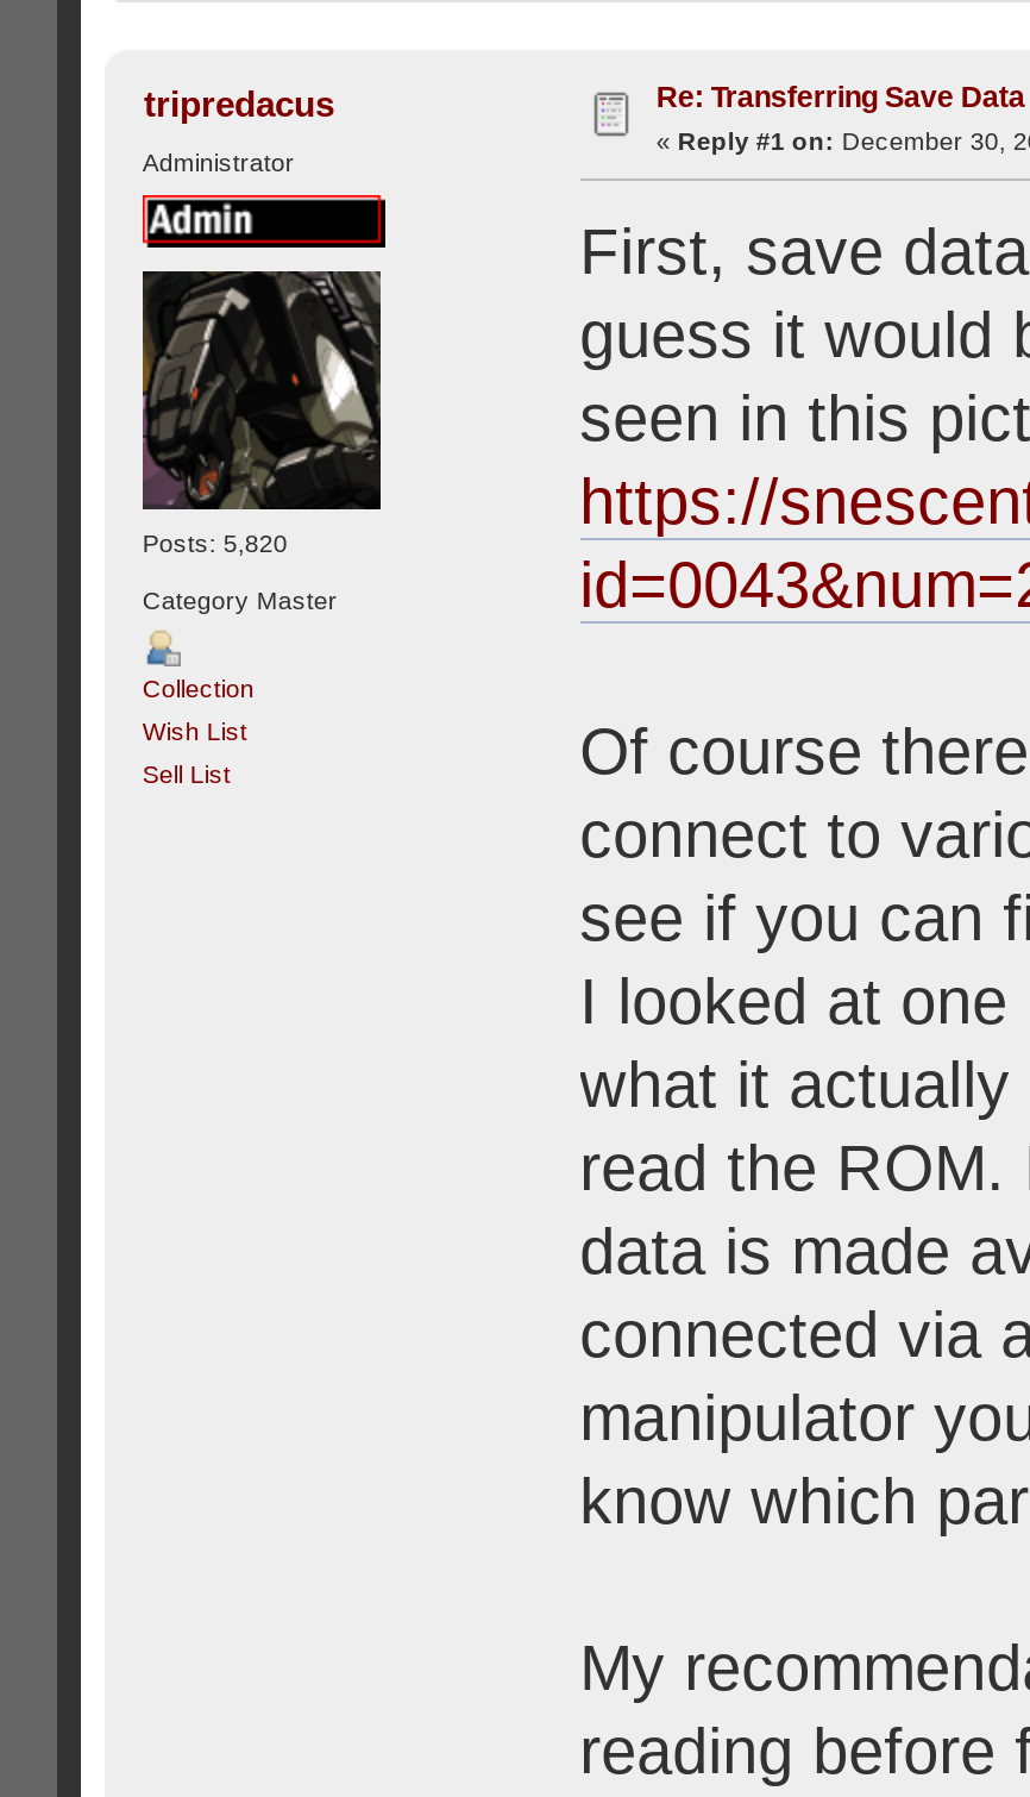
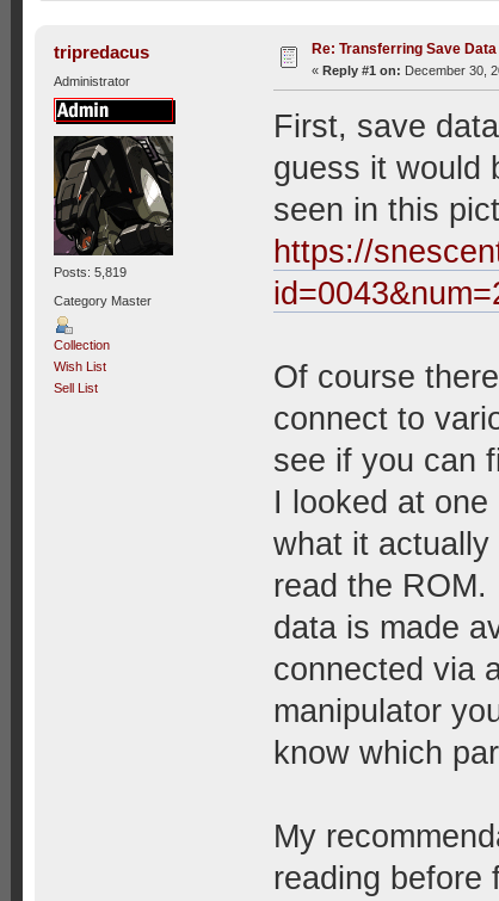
[142,529,288,558] Posts: 5,820 -> [54,265,126,280] Posts: 5,819

